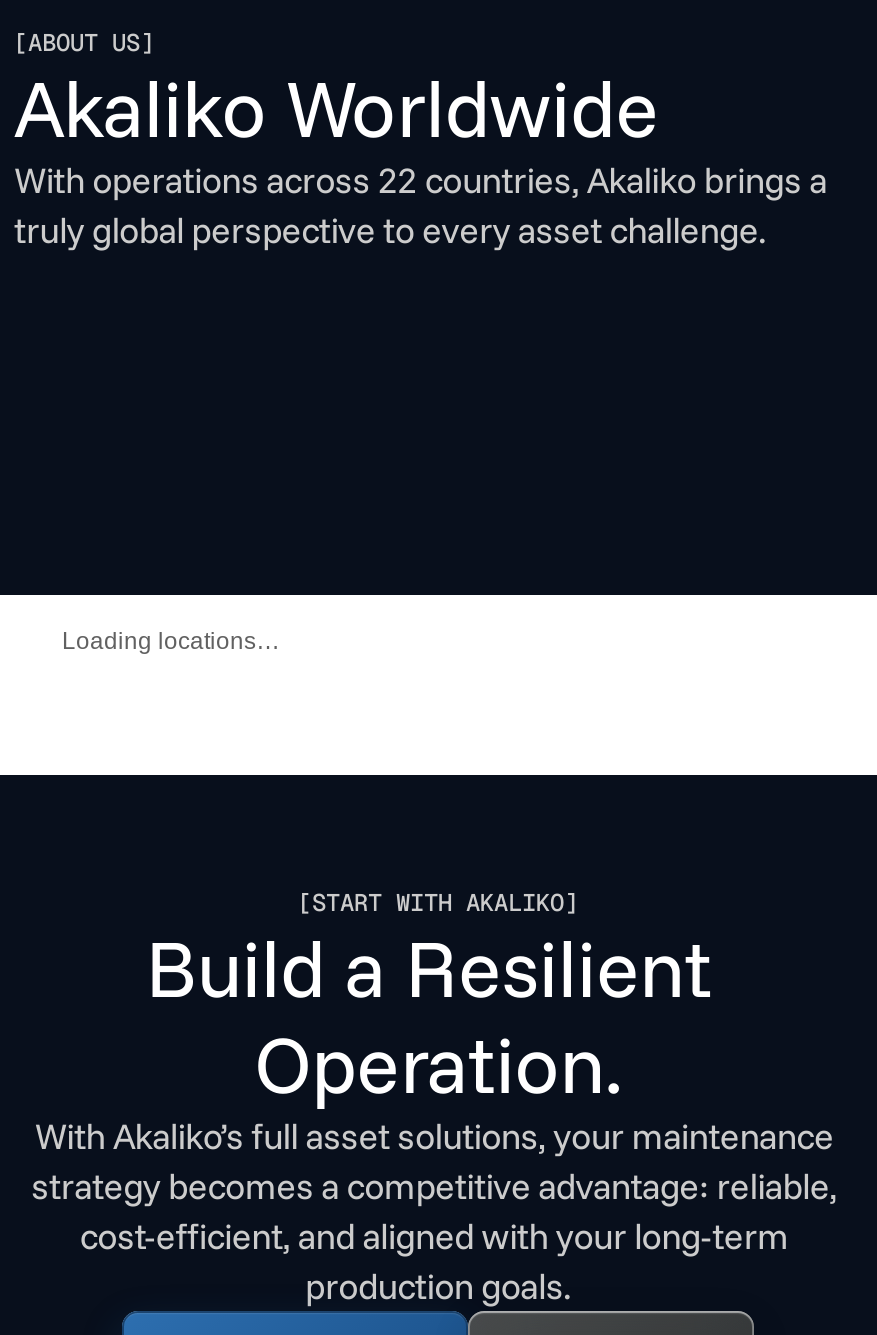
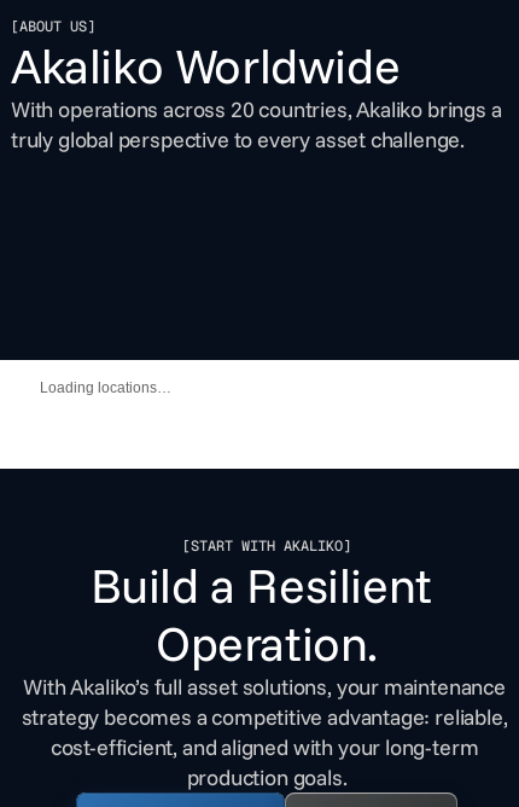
[14,157,827,203] With operations across 22 countries, Akaliko brings a -> [11,95,501,123] With operations across 20 countries, Akaliko brings a

